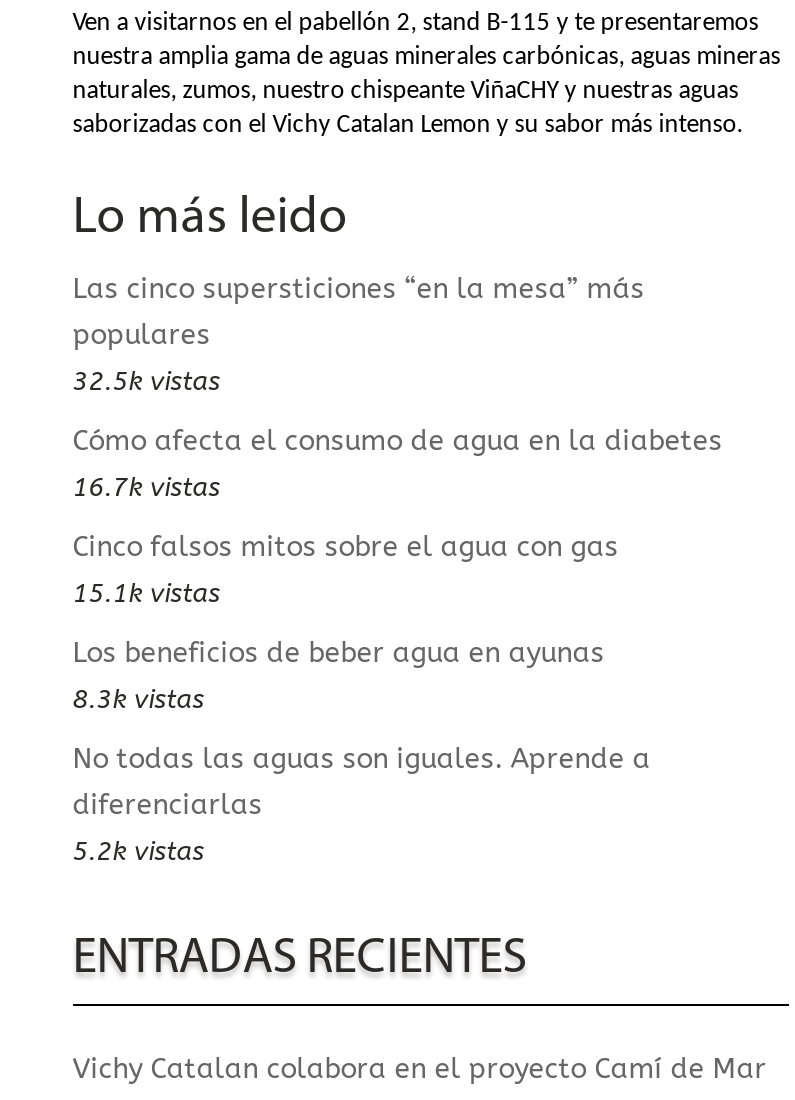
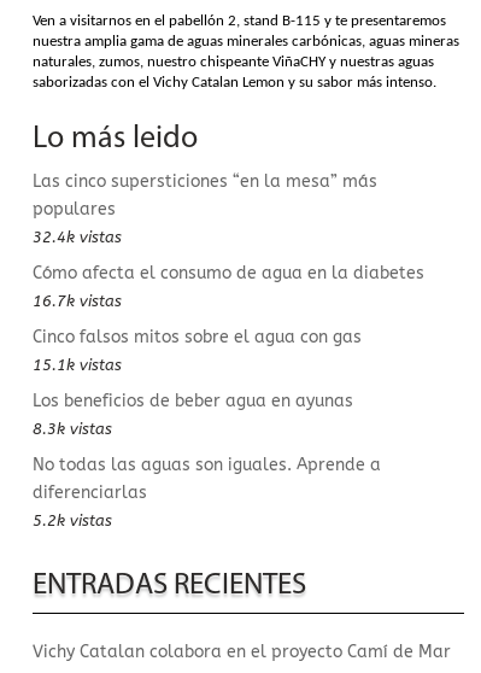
[73,367,221,397] 32.5k vistas -> [32,228,122,247] 32.4k vistas

